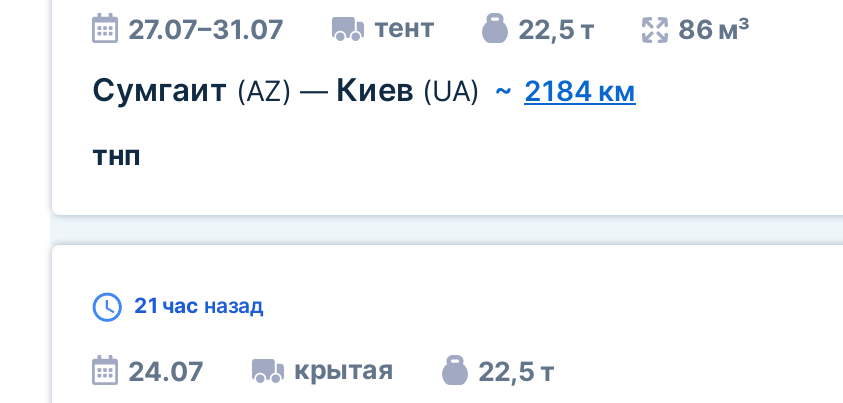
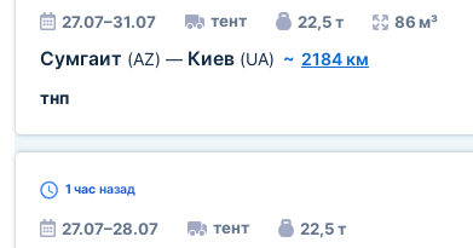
[134,293,264,319] 21 час назад -> [65,181,135,197] 1 час назад
[128,353,394,387] 24.07 | крытая -> [62,218,249,238] 27.07–28.07 | тент

